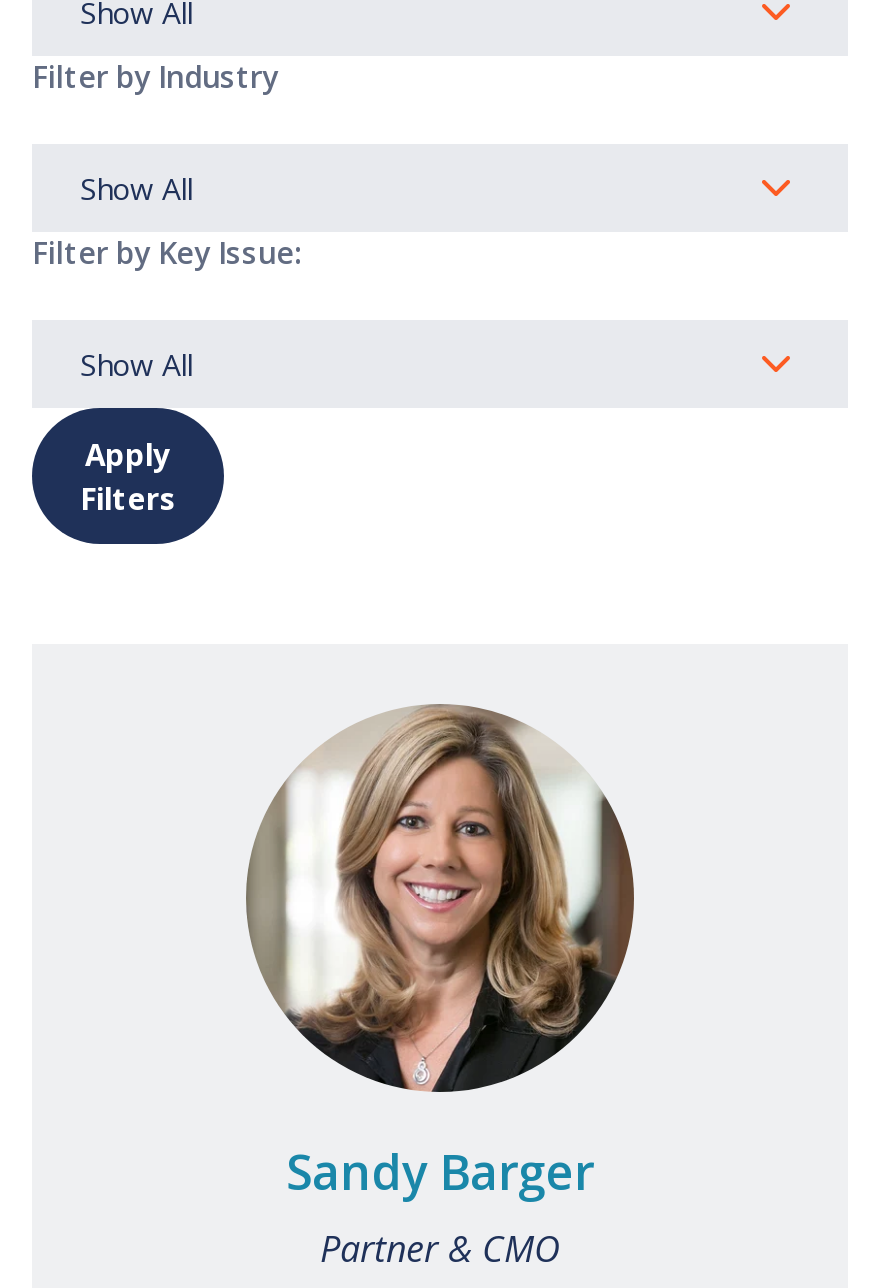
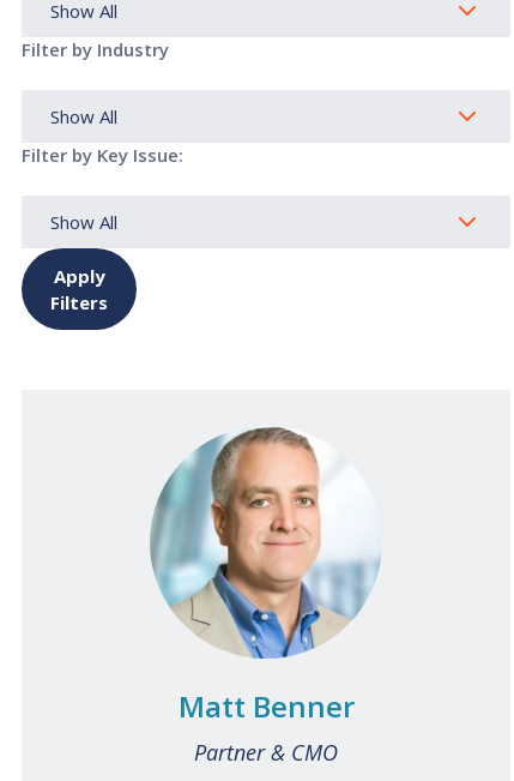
[246,705,636,1204] [image] | Sandy Barger -> [150,428,382,726] [image] | Matt Benner

